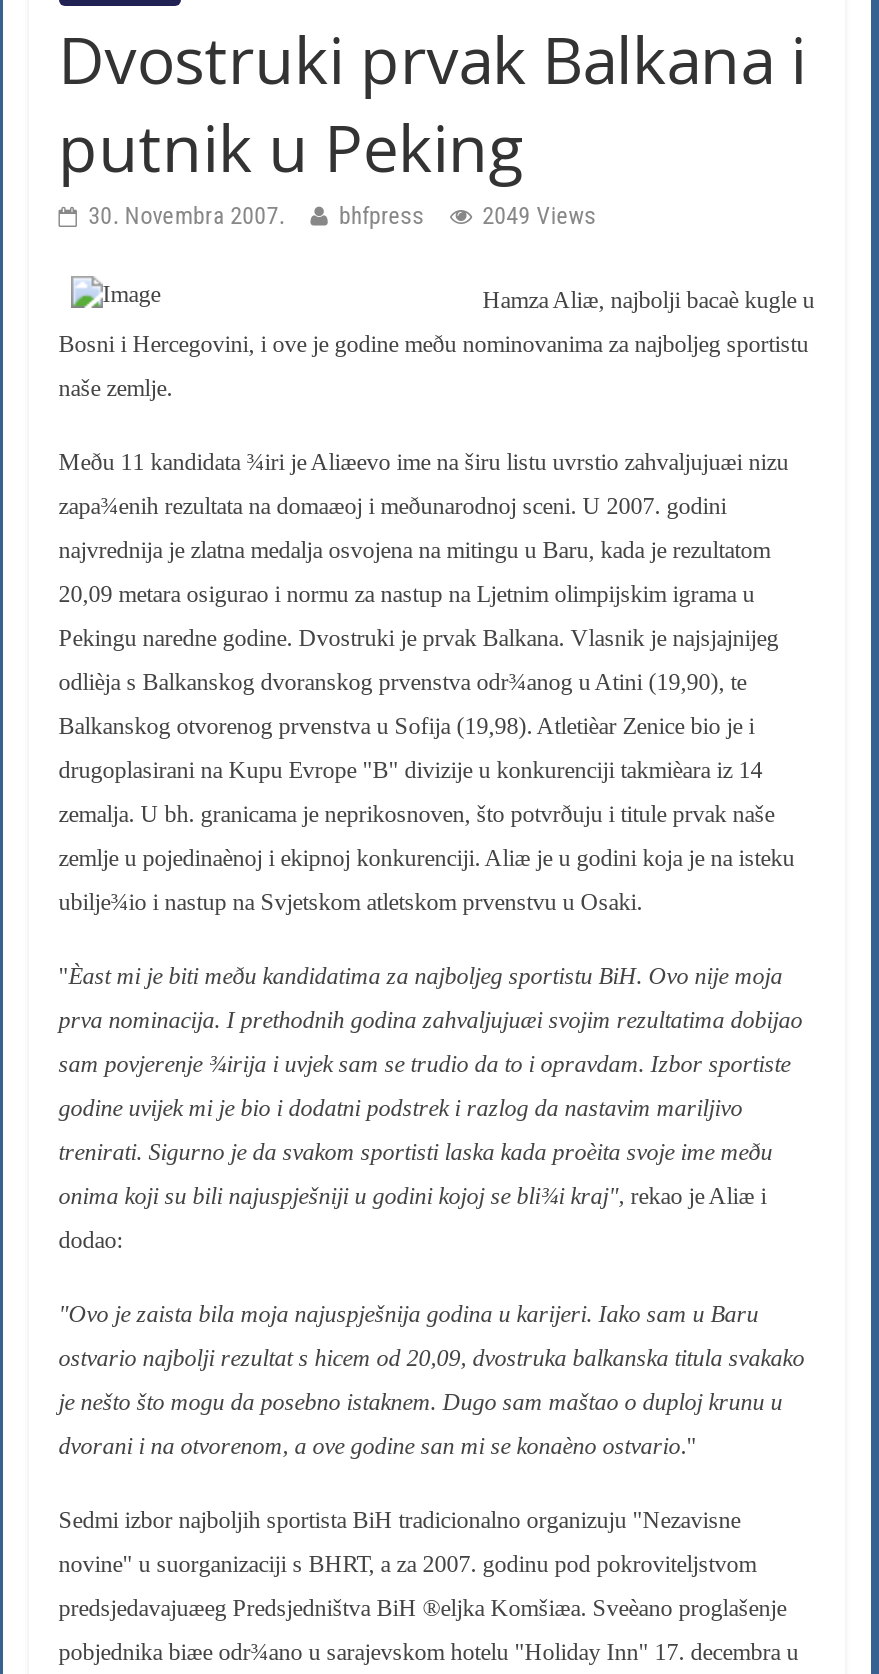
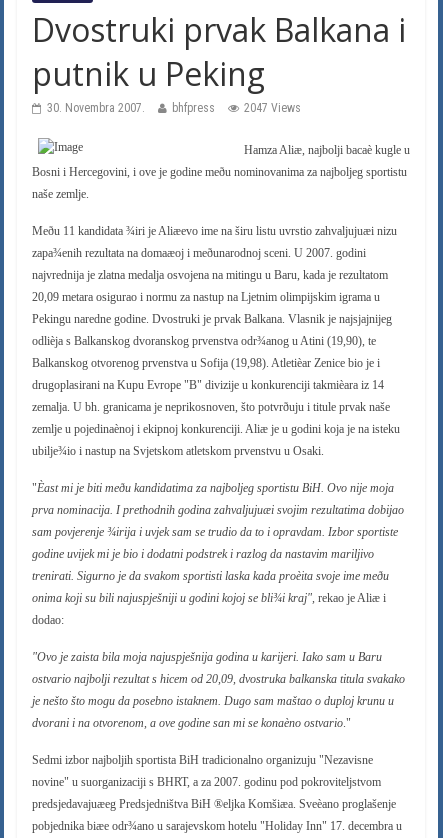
[483,201,597,229] 2049 Views -> [244,101,301,115] 2047 Views

